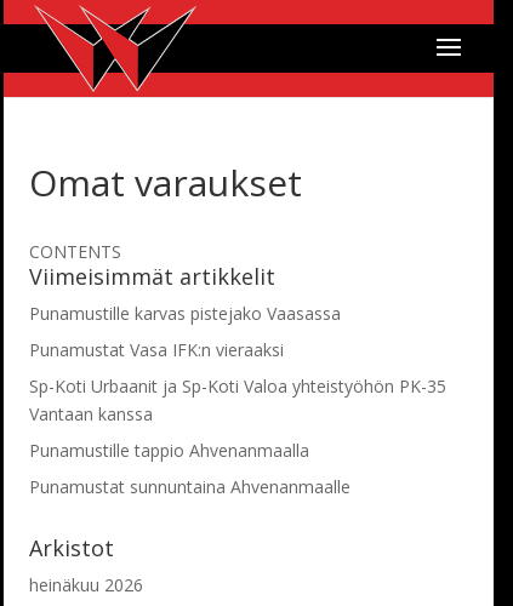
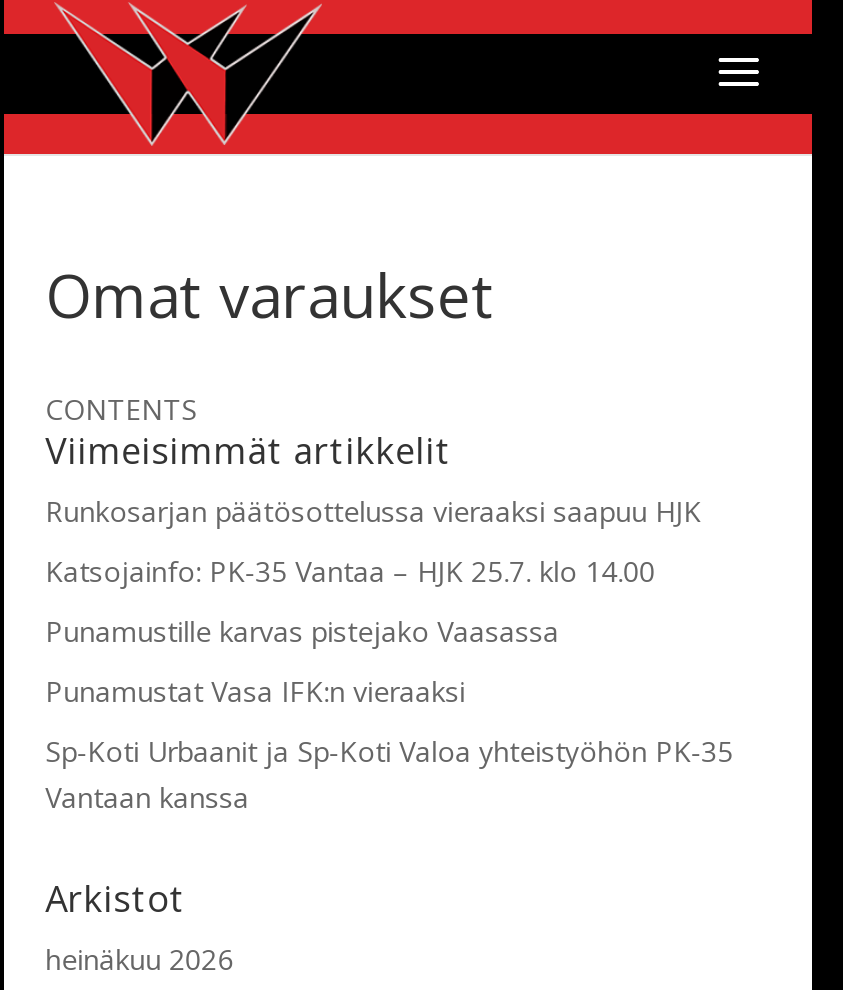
none -> [45,492,701,590] Runkosarjan päätösottelussa vieraaksi saapuu HJK | Katsojainfo: PK-35 Vantaa – HJK 25.7. klo 14.00
moved [29,302,446,425] -> [45,612,733,816]: Punamustille karvas pistejako Vaasassa | Punamustat Vasa IFK:n vieraaksi | Sp-Koti Urbaanit ja Sp-Koti Valoa yhteistyöhön PK-35 | Vantaan kanssa
[29,439,350,498] Punamustille tappio Ahvenanmaalla | Punamustat sunnuntaina Ahvenanmaalle -> none

